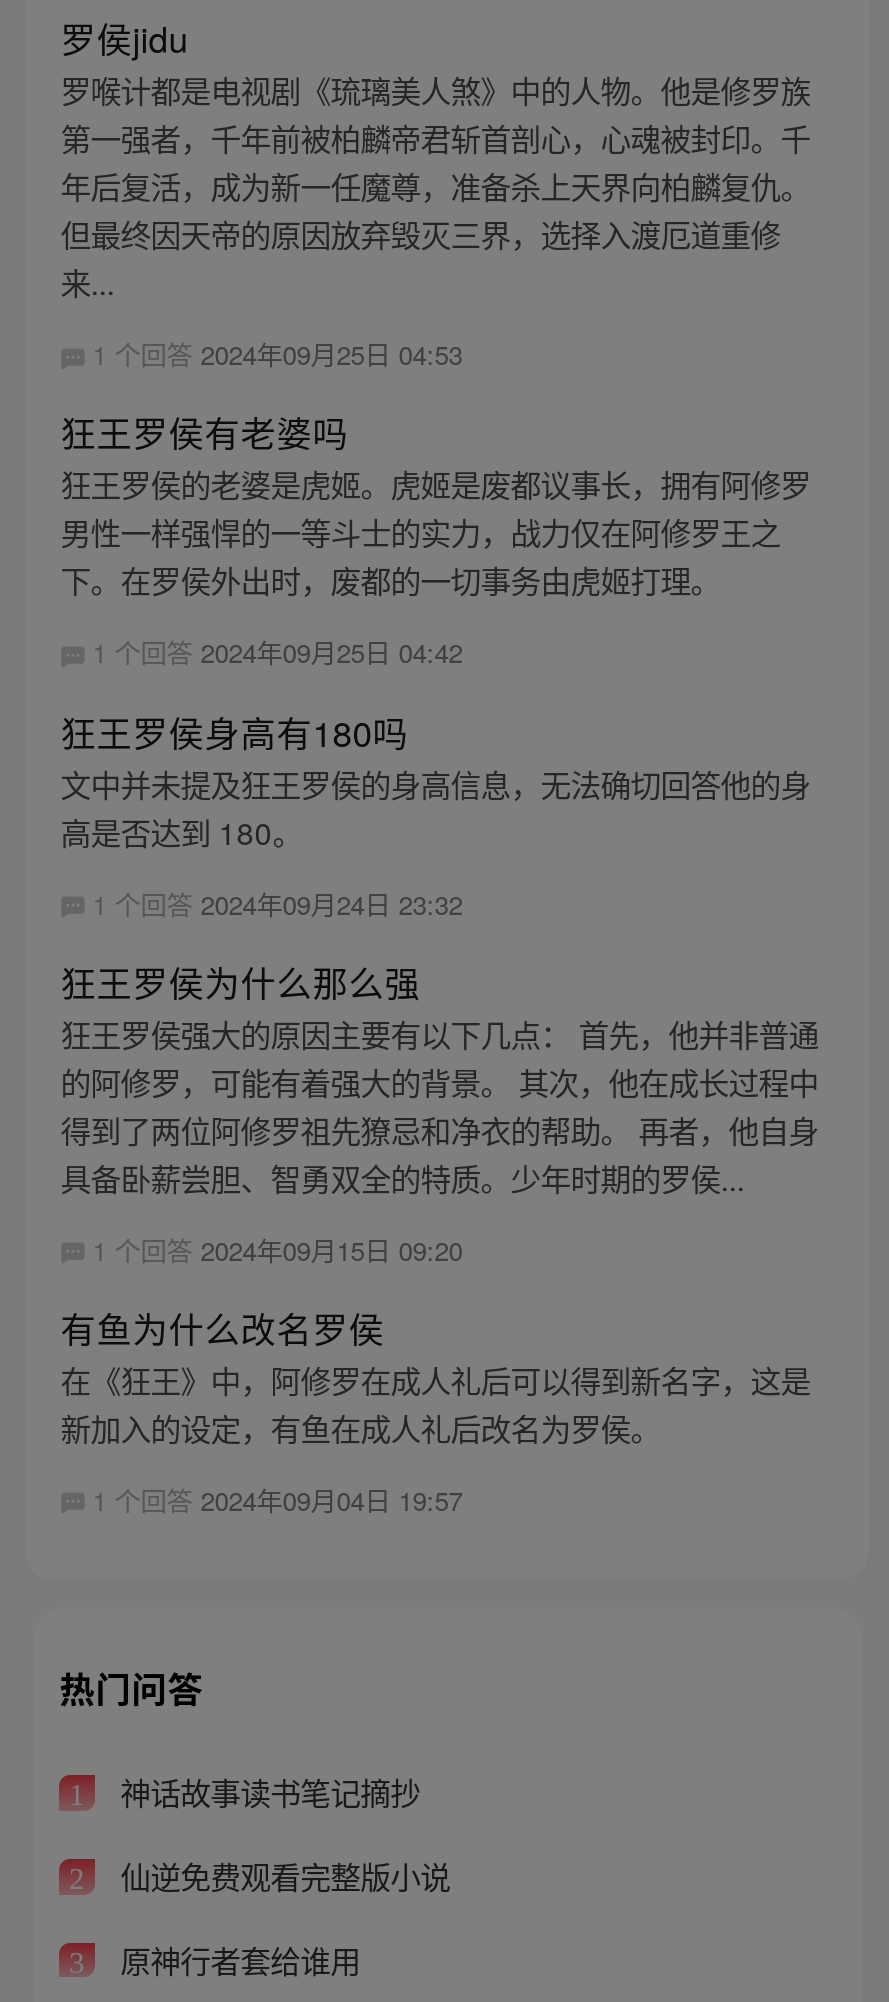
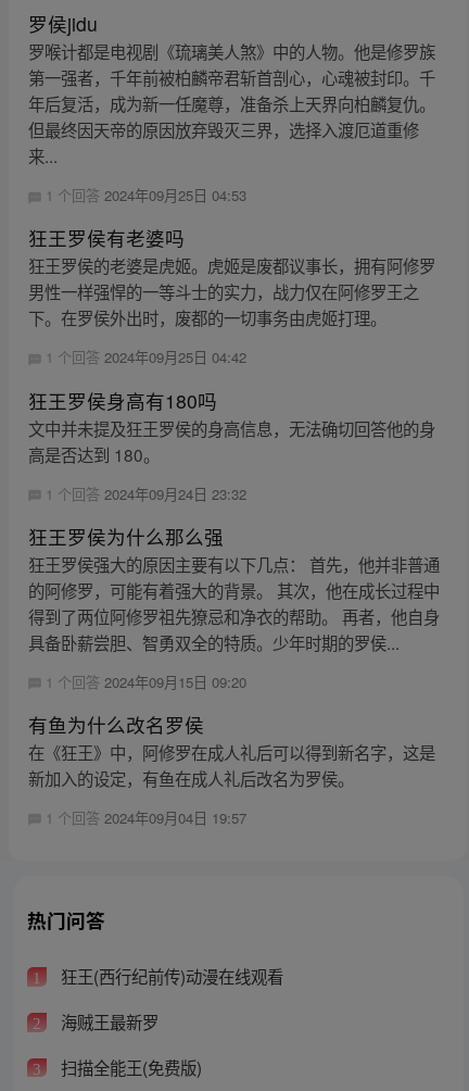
[112,1770,420,1814] 神话故事读书笔记摘抄 -> [56,964,283,988] 狂王(西行纪前传)动漫在线观看
[112,1853,450,1897] 仙逆免费观看完整版小说 -> [56,1010,158,1034] 海贼王最新罗
[112,1936,360,1980] 原神行者套给谁用 -> [56,1055,201,1079] 扫描全能王(免费版)

